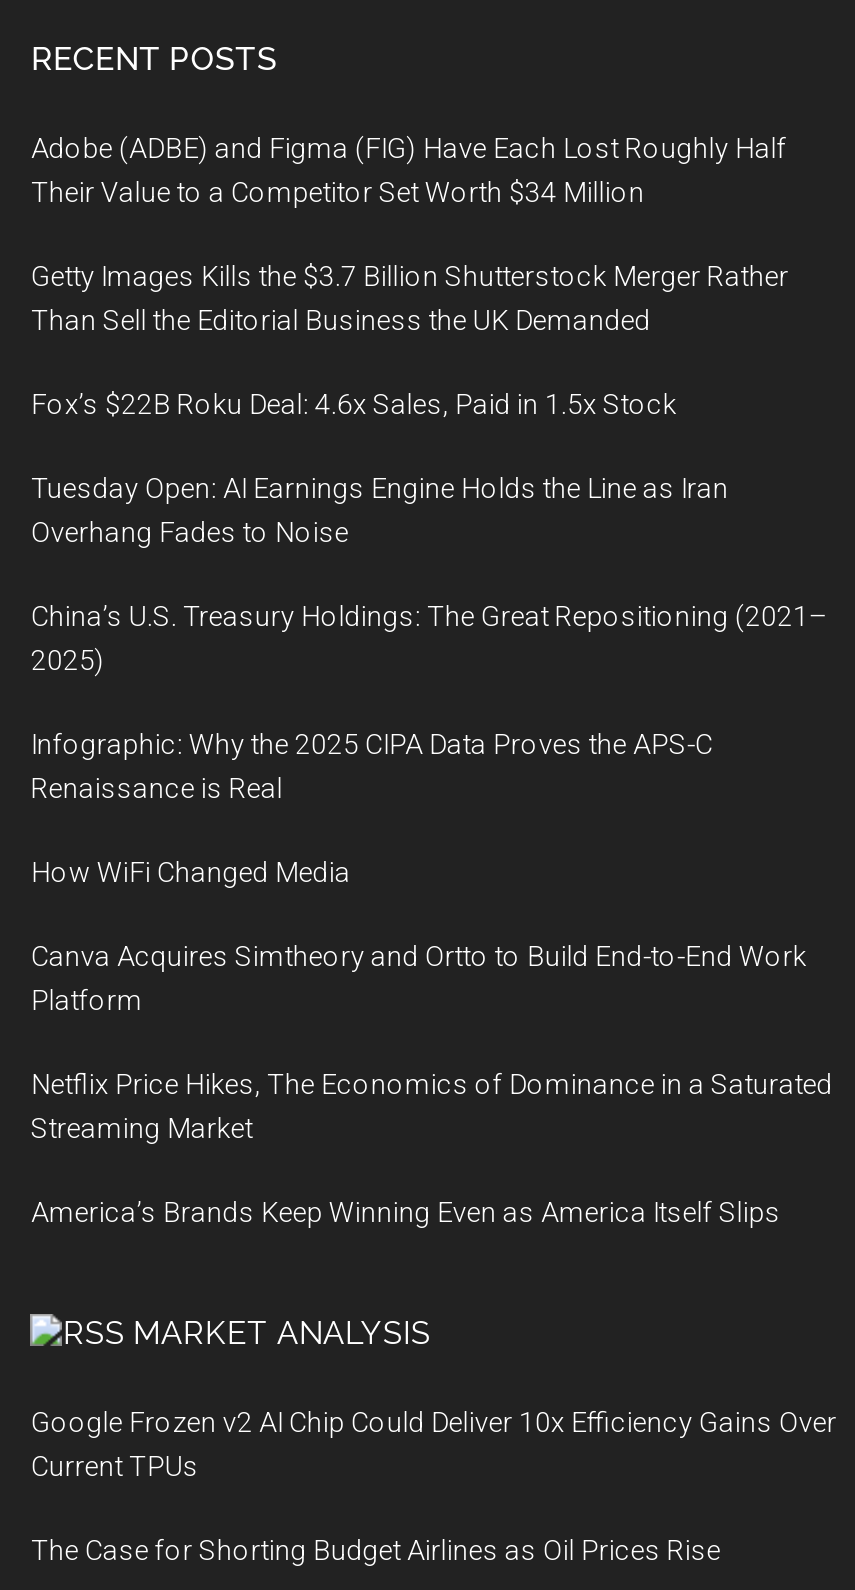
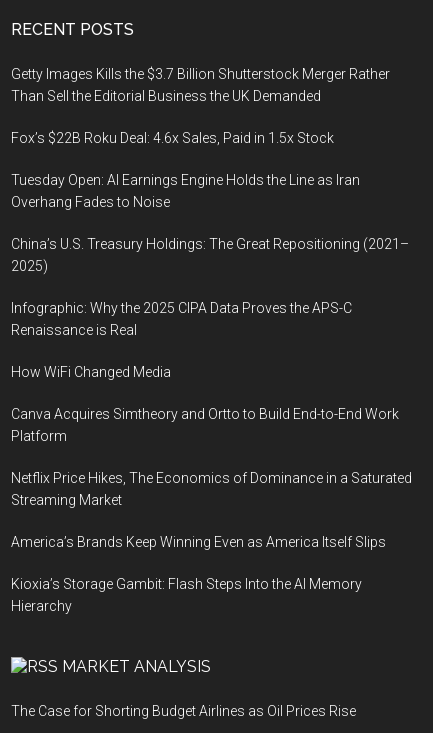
[31,132,787,208] Adobe (ADBE) and Figma (FIG) Have Each Lost Roughly Half | Their Value to a Competitor Set Worth $34 Million -> none
none -> [11,576,362,614] Kioxia’s Storage Gambit: Flash Steps Into the AI Memory | Hierarchy
[31,1406,837,1482] Google Frozen v2 AI Chip Could Deliver 10x Efficiency Gains Over | Current TPUs -> none

